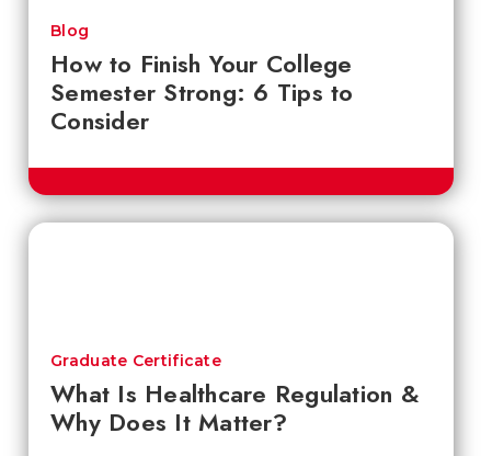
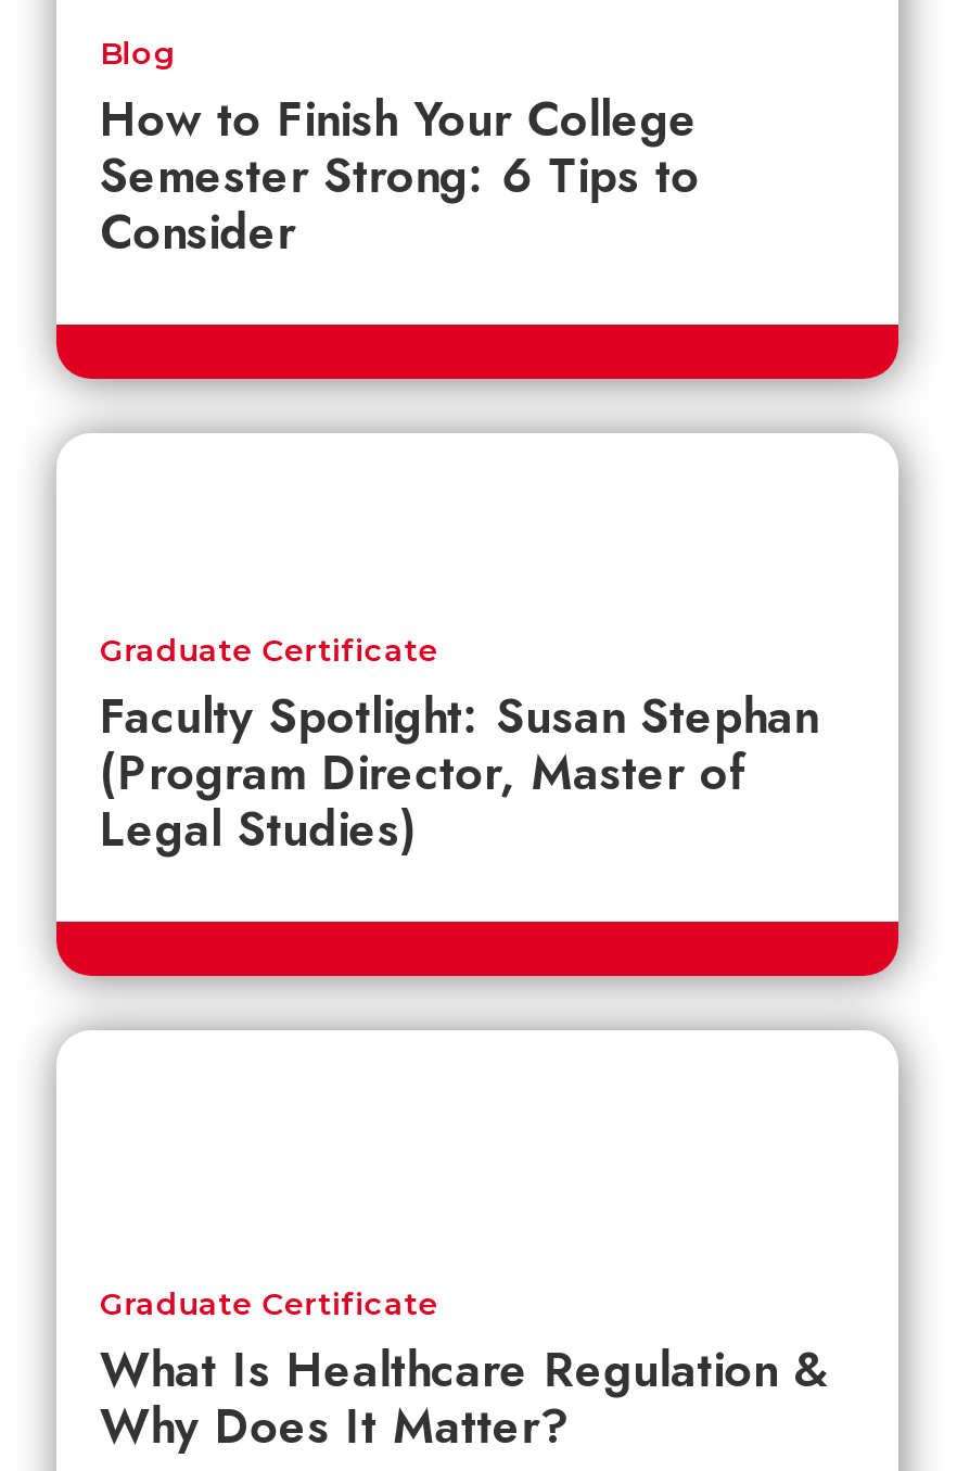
none -> [100,681,818,863] Faculty Spotlight: Susan Stephan | (Program Director, Master of | Legal Studies)
none -> [100,631,438,670] Graduate Certificate

